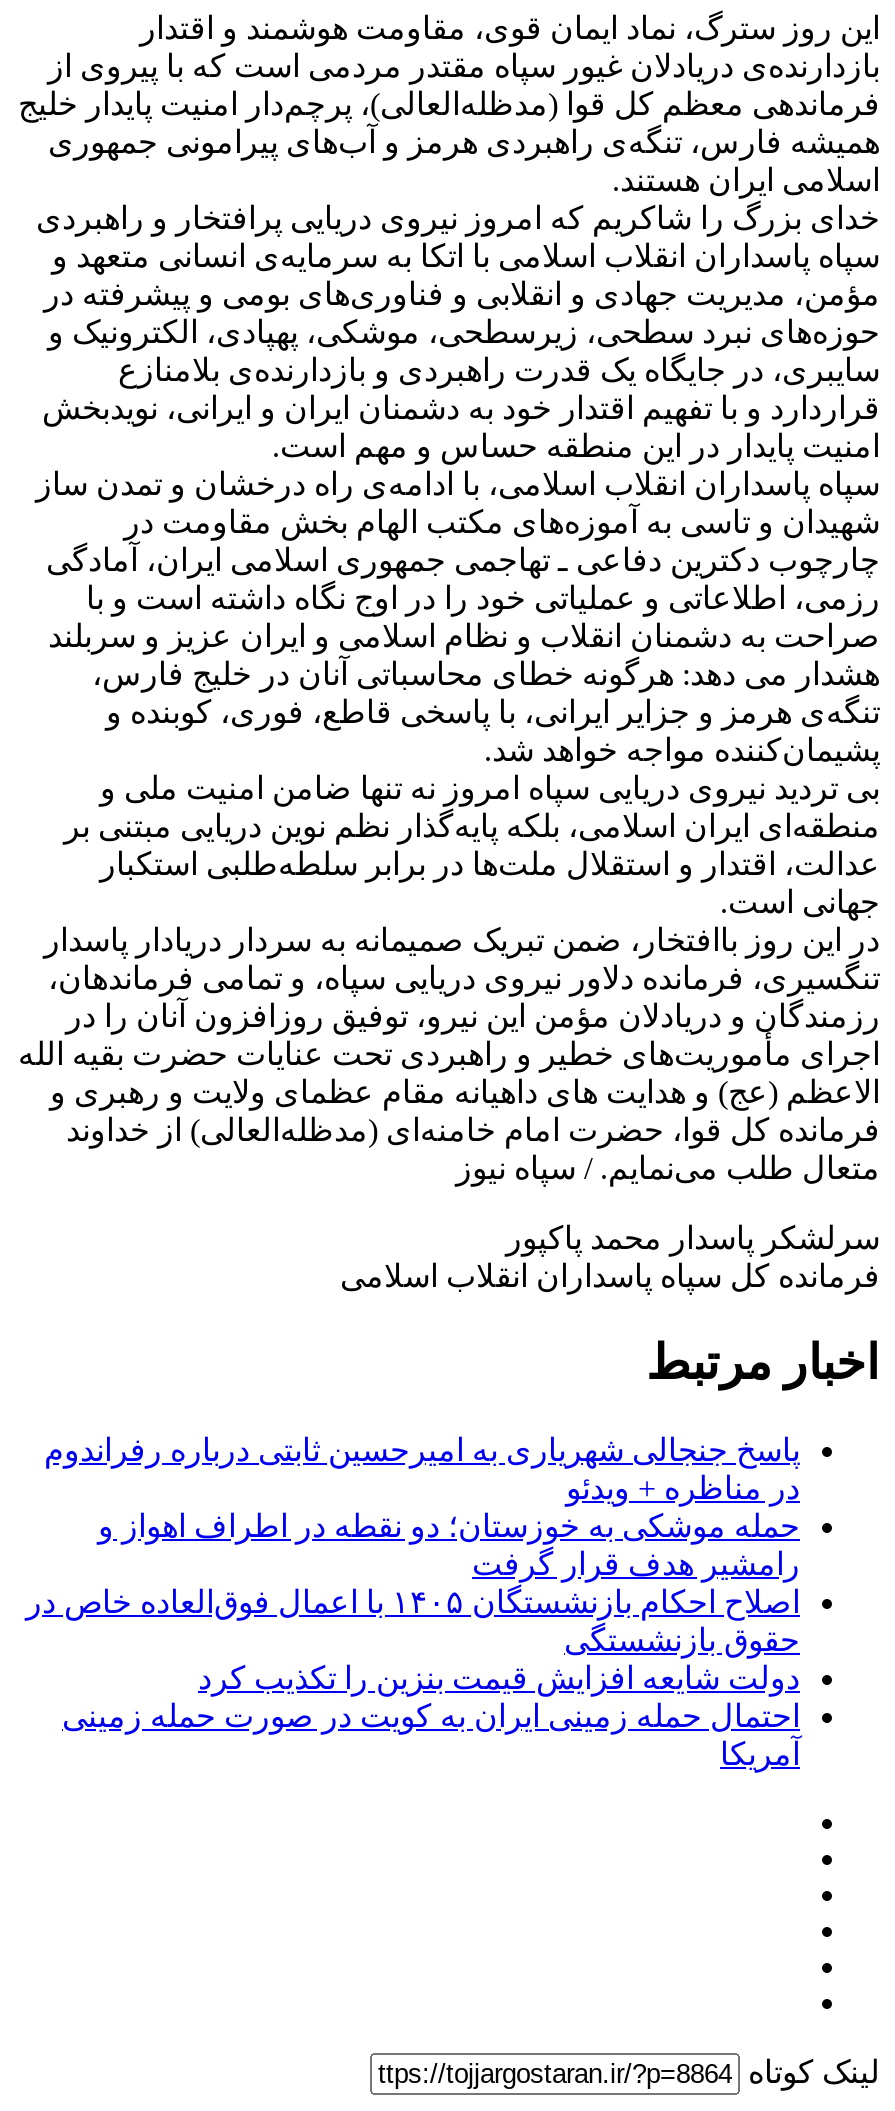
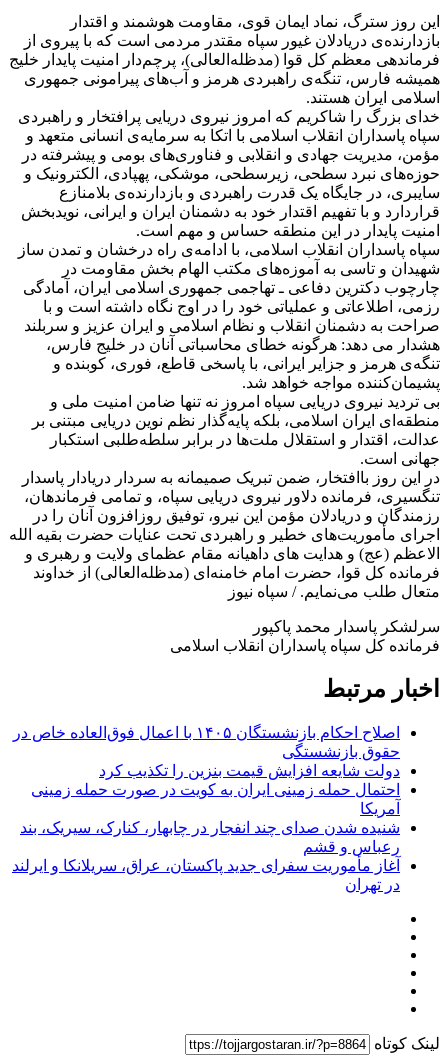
[44,1432,800,1580] پاسخ جنجالی شهریاری به امیرحسین ثابتی درباره رفراندوم | در مناظره + ویدئو | حمله موشکی به خوزستان؛ دو نقطه در اطراف اهواز و | رامشیر هدف قرار گرفت -> none
moved [62,1622,800,1770] -> [31,742,400,816]: حقوق بازنشستگی | دولت شایعه افزایش قیمت بنزین را تکذیب کرد | احتمال حمله زمینی ایران به کویت در صورت حمله زمینی | آمریکا
none -> [12,818,400,892] شنیده شدن صدای چند انفجار در چابهار، کنارک، سیریک، بند | رعباس و قشم | آغاز مأموریت سفرای جدید پاکستان، عراق، سریلانکا و ایرلند | در تهران

